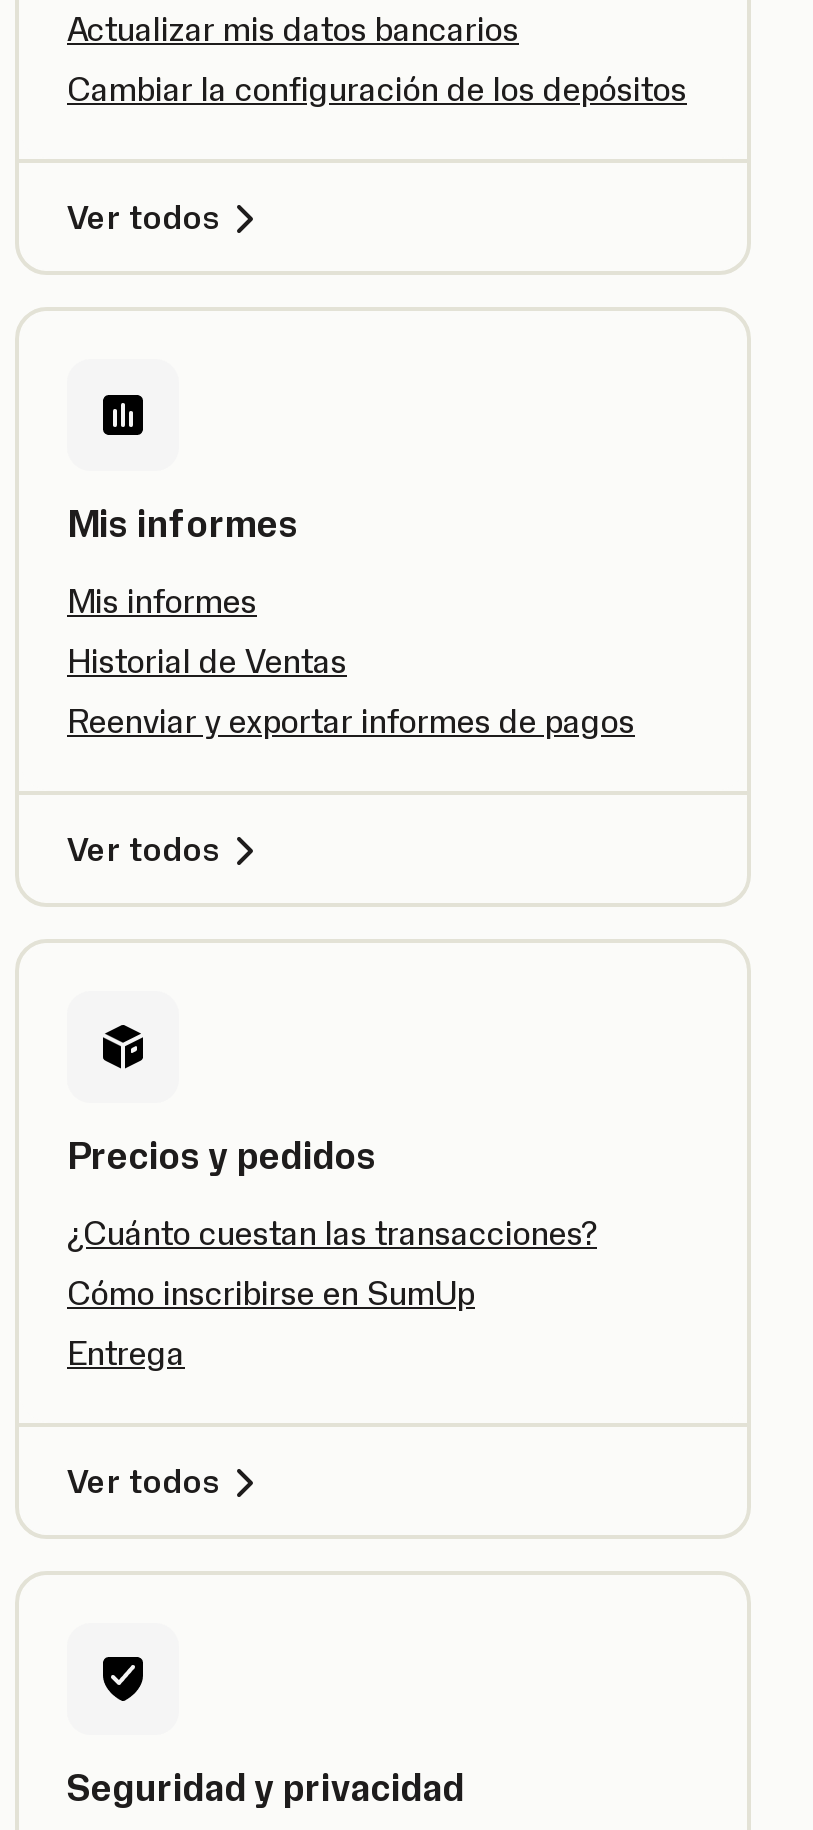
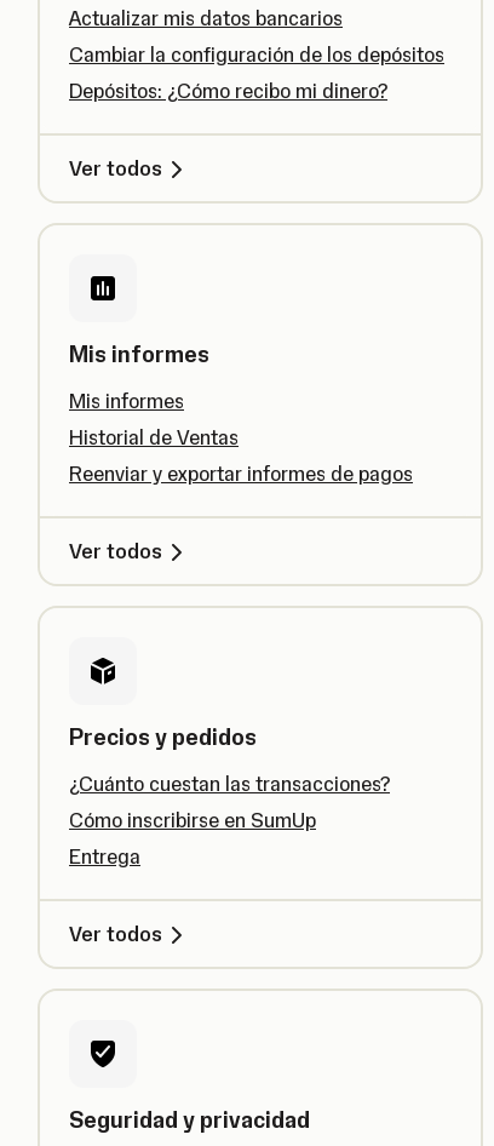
none -> [69,79,387,103] Depósitos: ¿Cómo recibo mi dinero?

